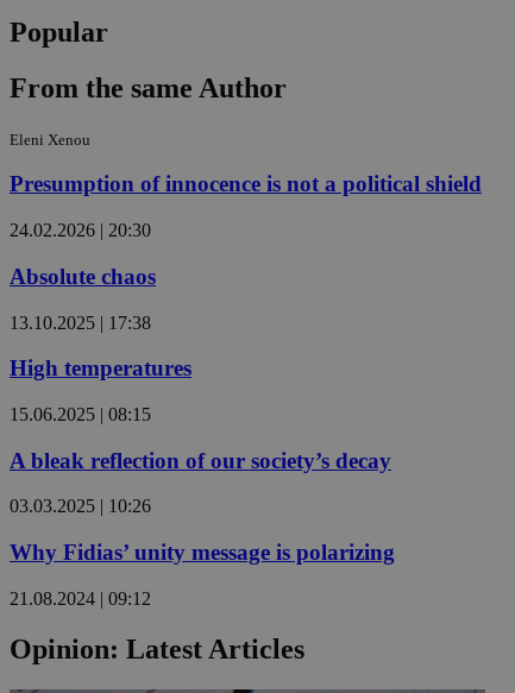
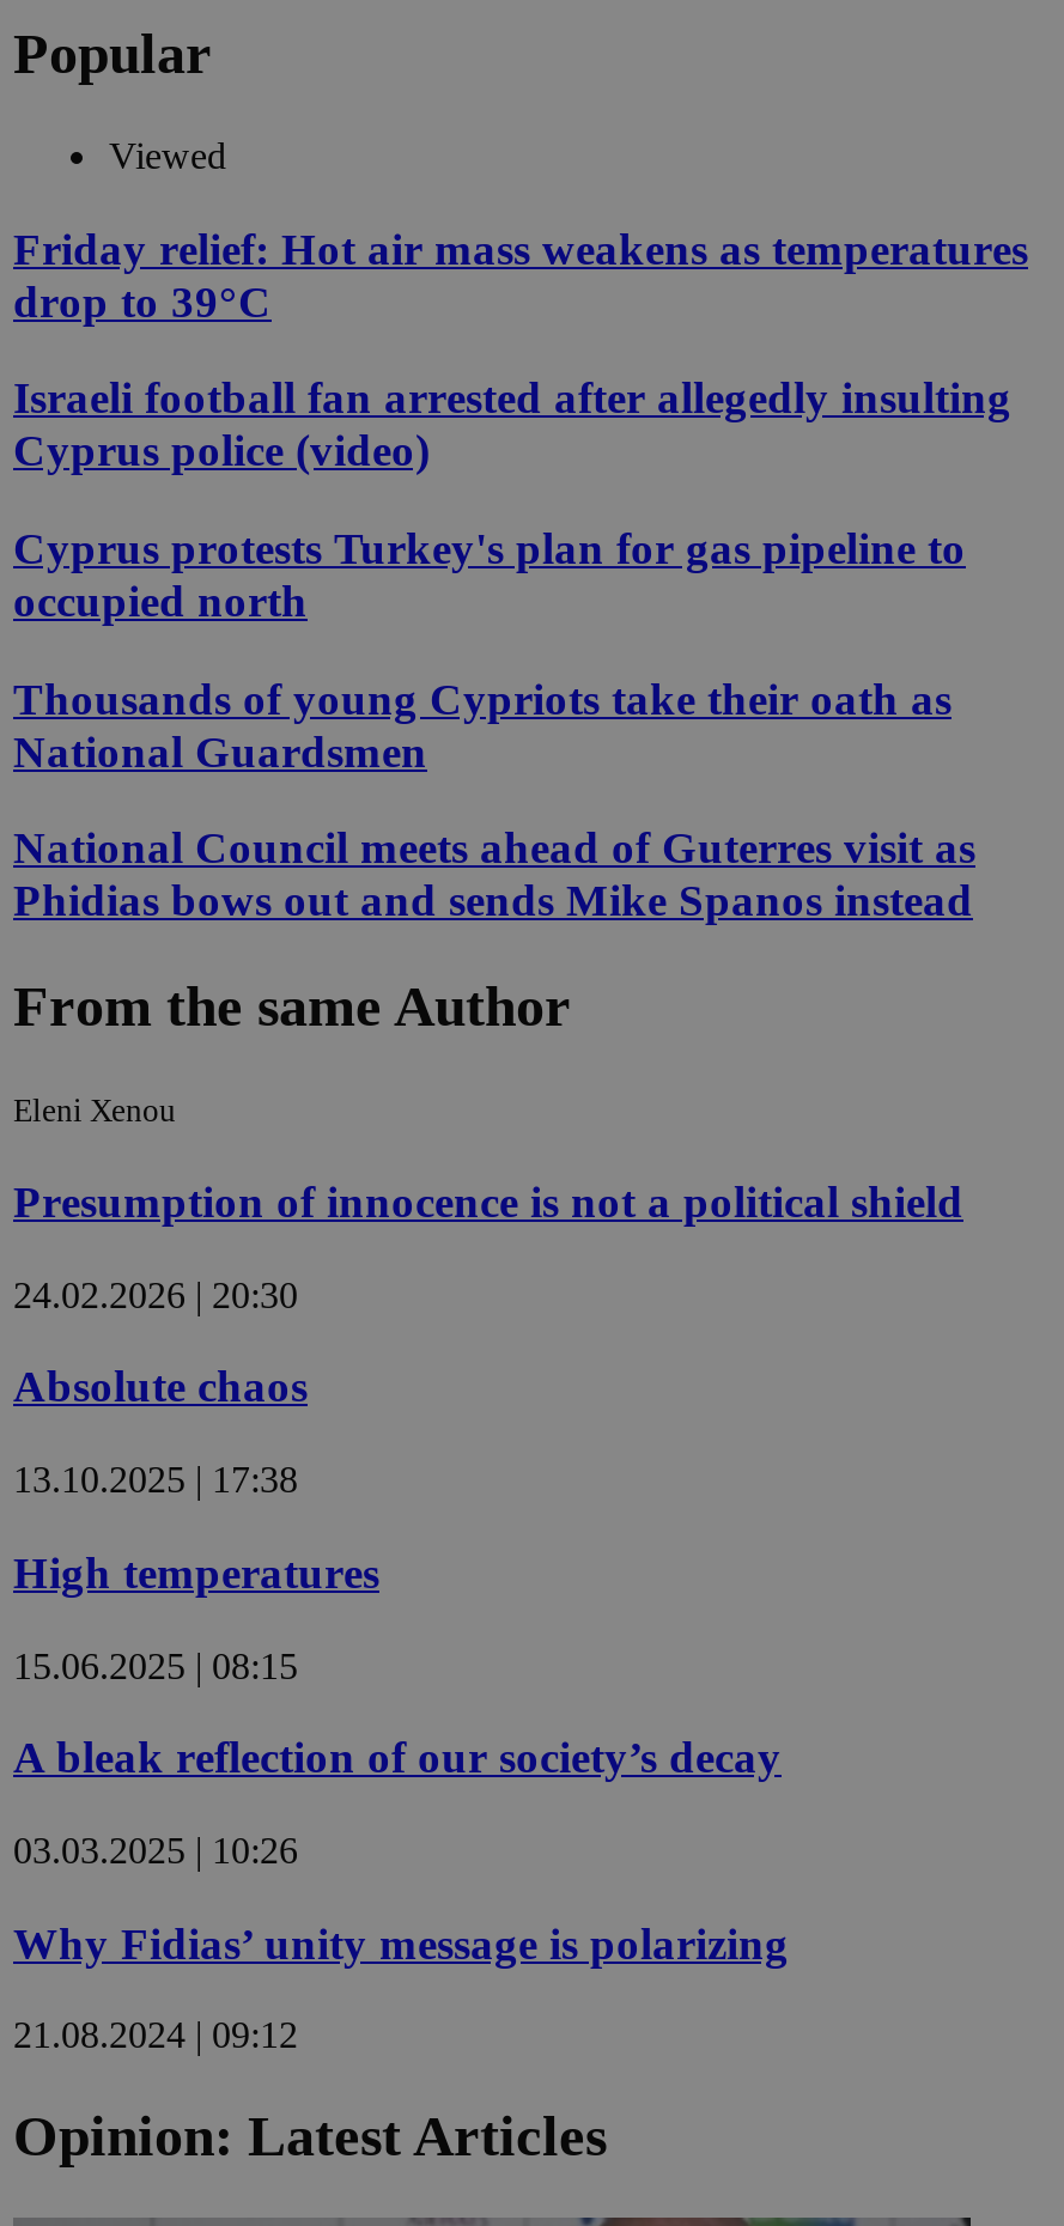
none -> [13,135,1028,926] Viewed | Friday relief: Hot air mass weakens as temperatures | drop to 39°C | Israeli football fan arrested after allegedly insulting | Cyprus police (video) | Cyprus protests Turkey's plan for gas pipeline to | occupied north | Thousands of young Cypriots take their oath as | National Guardsmen | National Council meets ahead of Guterres visit as | Phidias bows out and sends Mike Spanos instead

